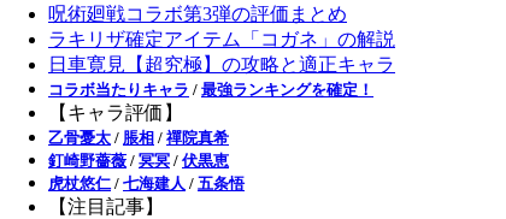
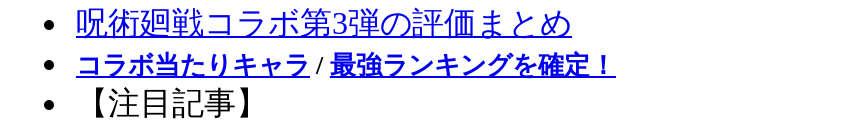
[48,29,395,74] ラキリザ確定アイテム「コガネ」の解説 | 日車寛見【超究極】の攻略と適正キャラ -> none
[48,102,245,192] 【キャラ評価】 | 乙骨憂太/脹相/禪院真希 | 釘崎野薔薇/冥冥/伏黒恵 | 虎杖悠仁/七海建人/五条悟 -> none

